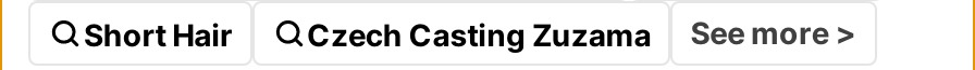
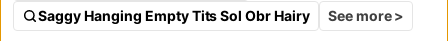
[84,15,651,52] Short Hair | Czech Casting Zuzama -> [38,7,310,24] Saggy Hanging Empty Tits Sol Obr Hairy

